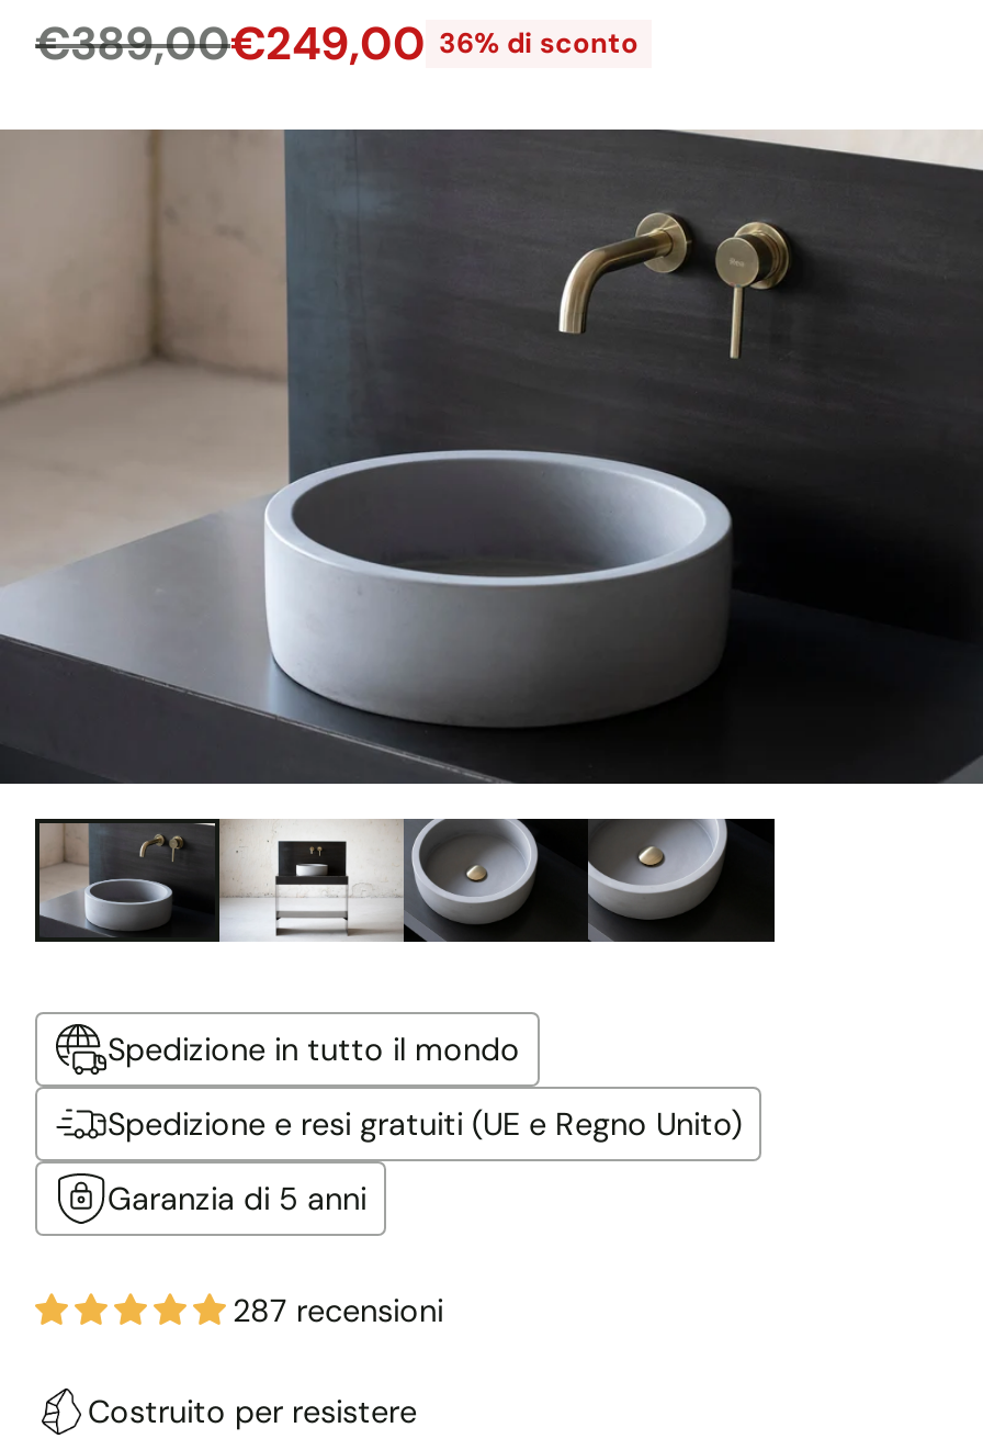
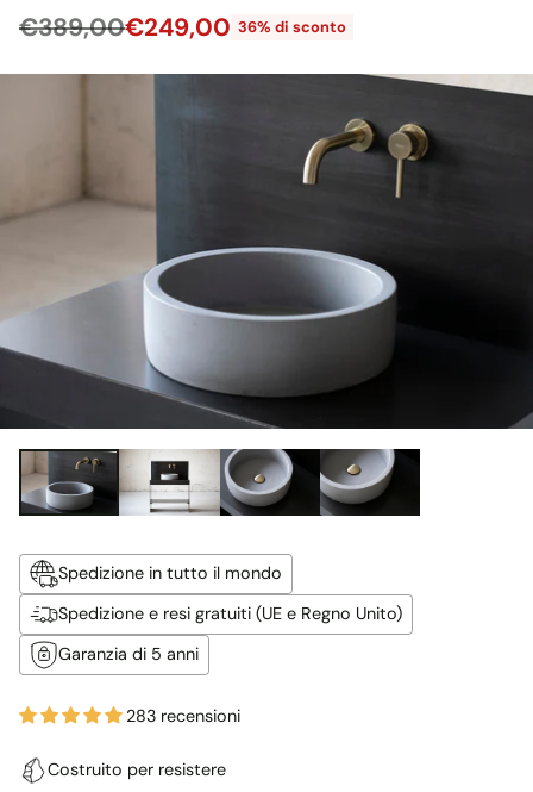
[233,1291,443,1331] 287 recensioni -> [126,705,240,726] 283 recensioni

